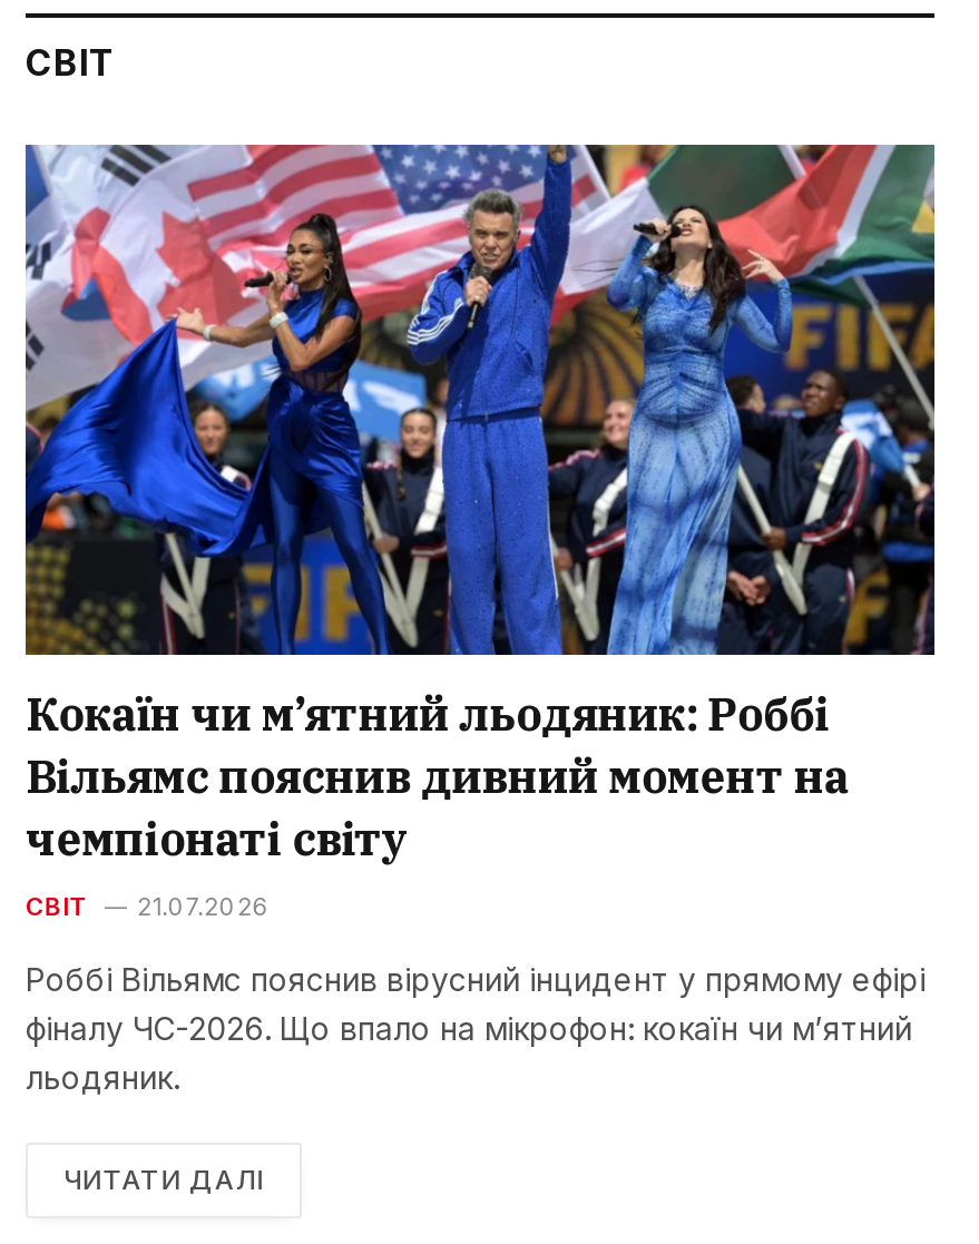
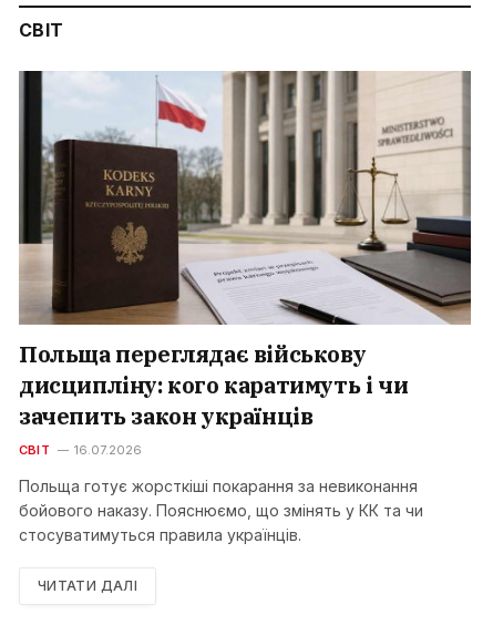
[23,143,937,869] [image] | Кокаїн чи м’ятний льодяник: Роббі | Вільямс пояснив дивний момент на | чемпіонаті світу -> [18,70,472,431] [image] | Польща переглядає військову | дисципліну: кого каратимуть і чи | зачепить закон українців
[26,891,270,922] СВІТ 21.07.2026 -> [19,442,142,458] СВІТ 16.07.2026
[26,960,926,1096] Роббі Вільямс пояснив вірусний інцидент у прямому ефірі | фіналу ЧС-2026. Що впало на мікрофон: кокаїн чи м’ятний | льодяник. -> [19,477,423,544] Польща готує жорсткіші покарання за невиконання | бойового наказу. Пояснюємо, що змінять у КК та чи | стосуватимуться правила українців.

